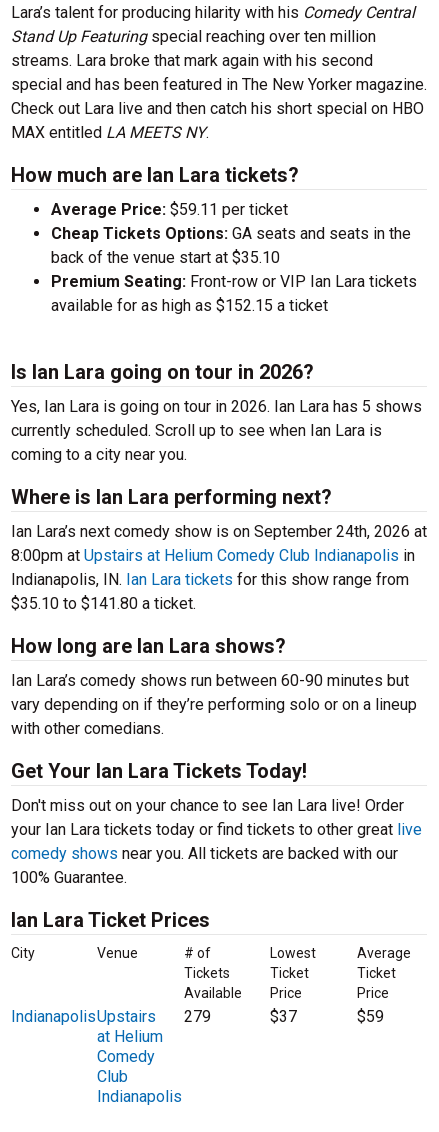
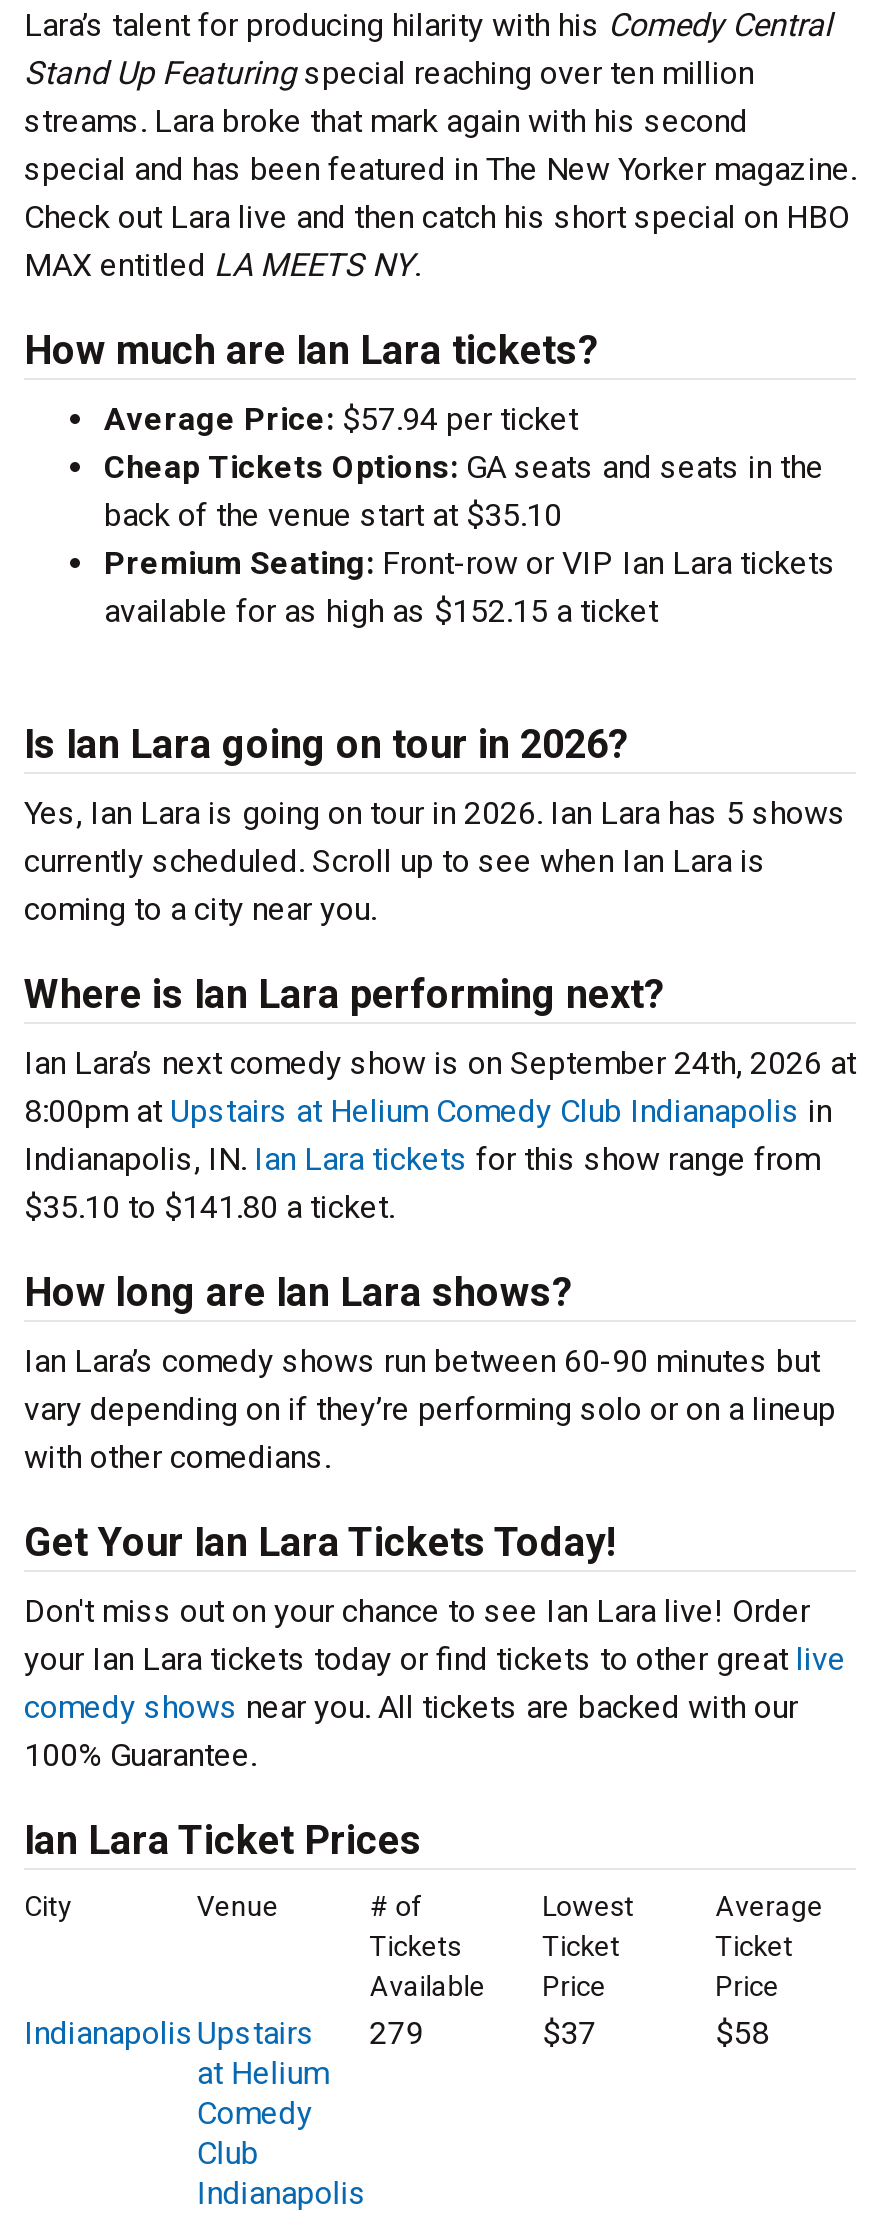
[51,200,288,219] Average Price: $59.11 per ticket -> [104,400,578,438] Average Price: $57.94 per ticket
[357,1007,384,1026] $59 -> [715,2014,769,2052] $58

